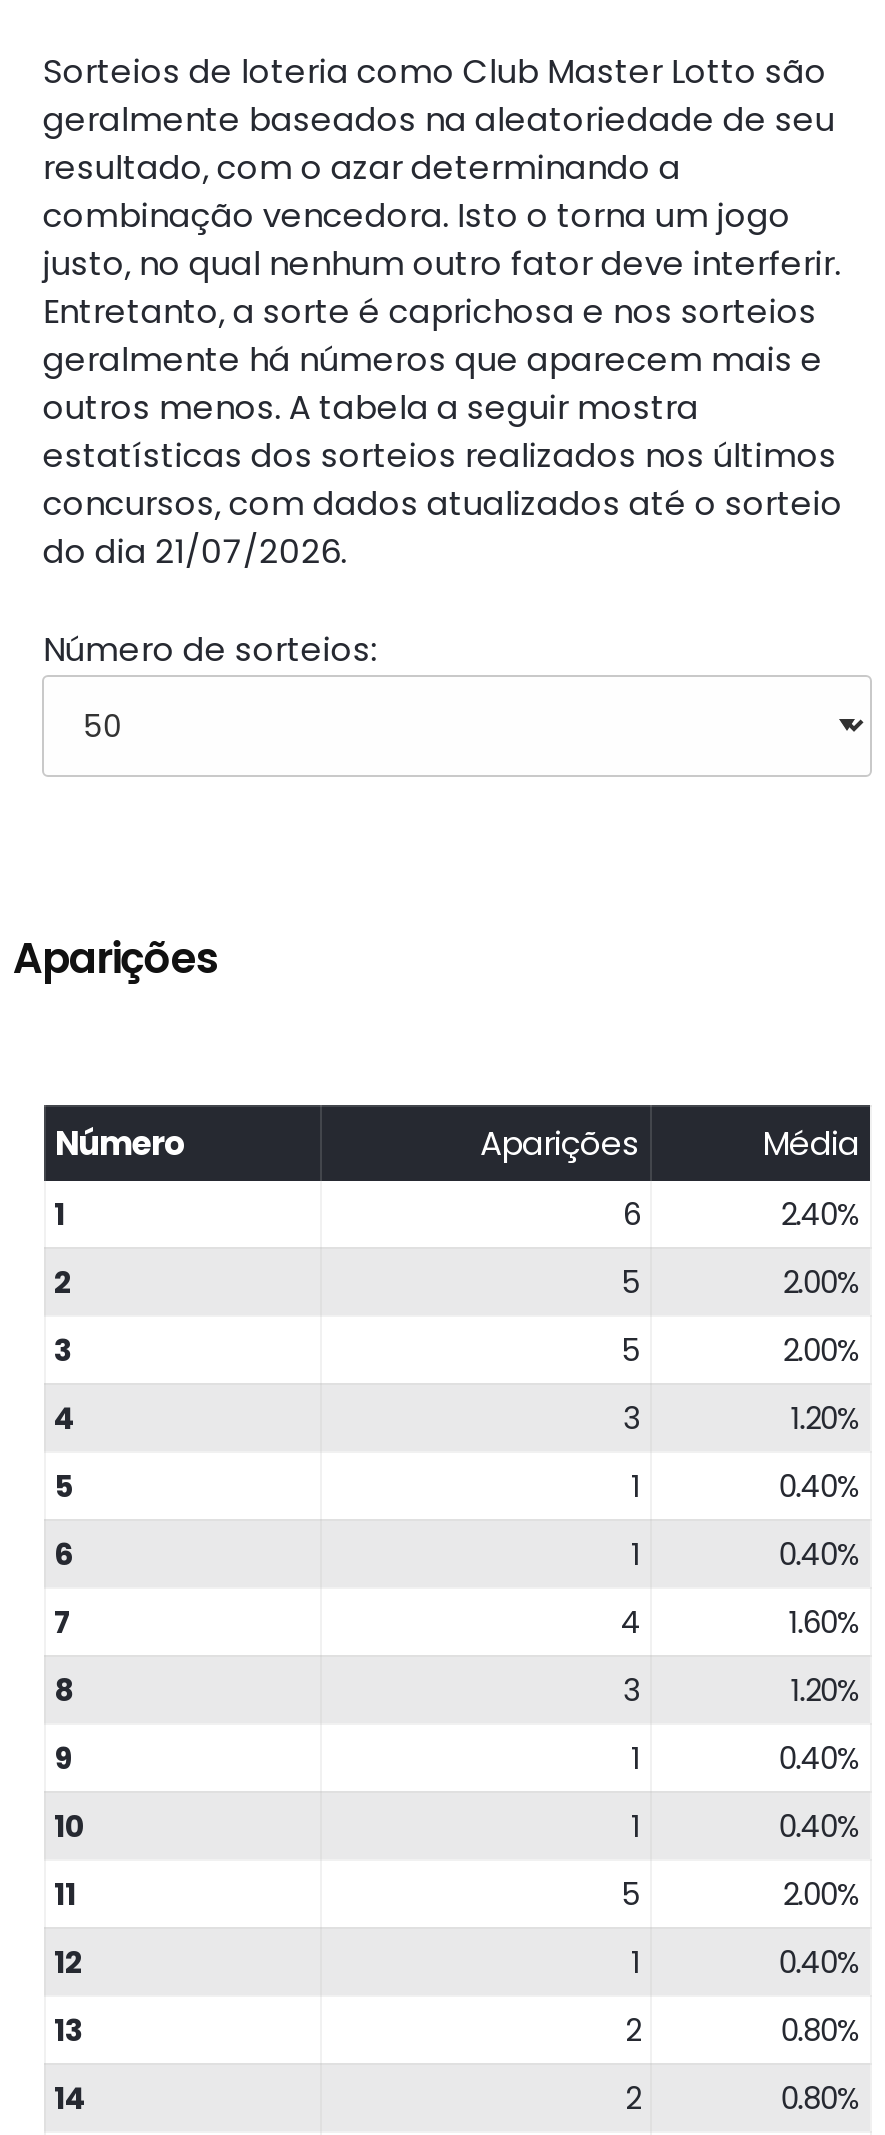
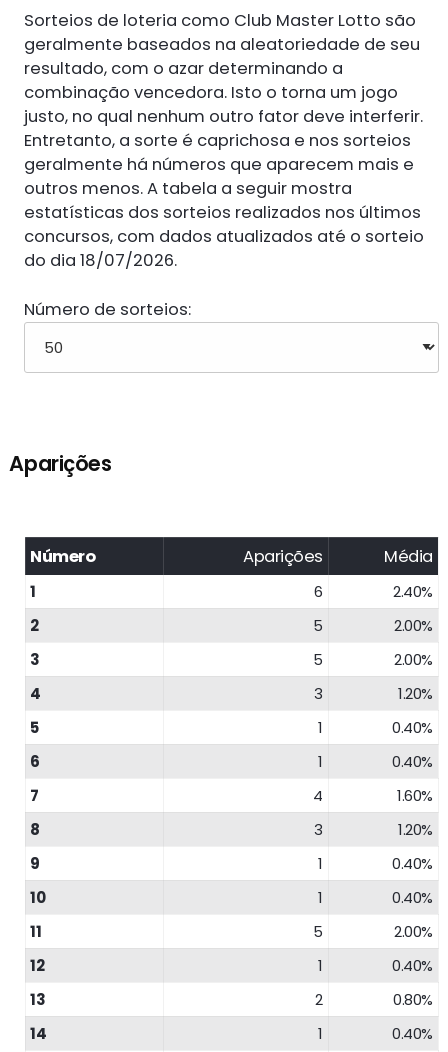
[43,529,347,575] do dia 21/07/2026. -> [24,249,177,272] do dia 18/07/2026.
[625,2078,640,2120] 2 -> [318,1023,323,1044] 1
[780,2078,860,2120] 0.80% -> [392,1023,433,1044] 0.40%

